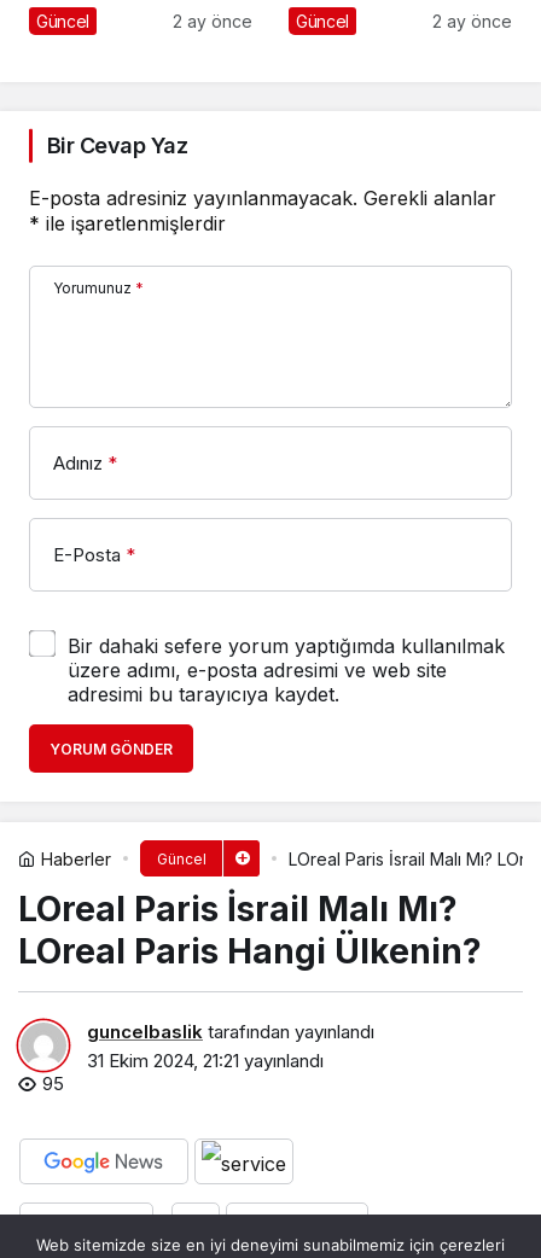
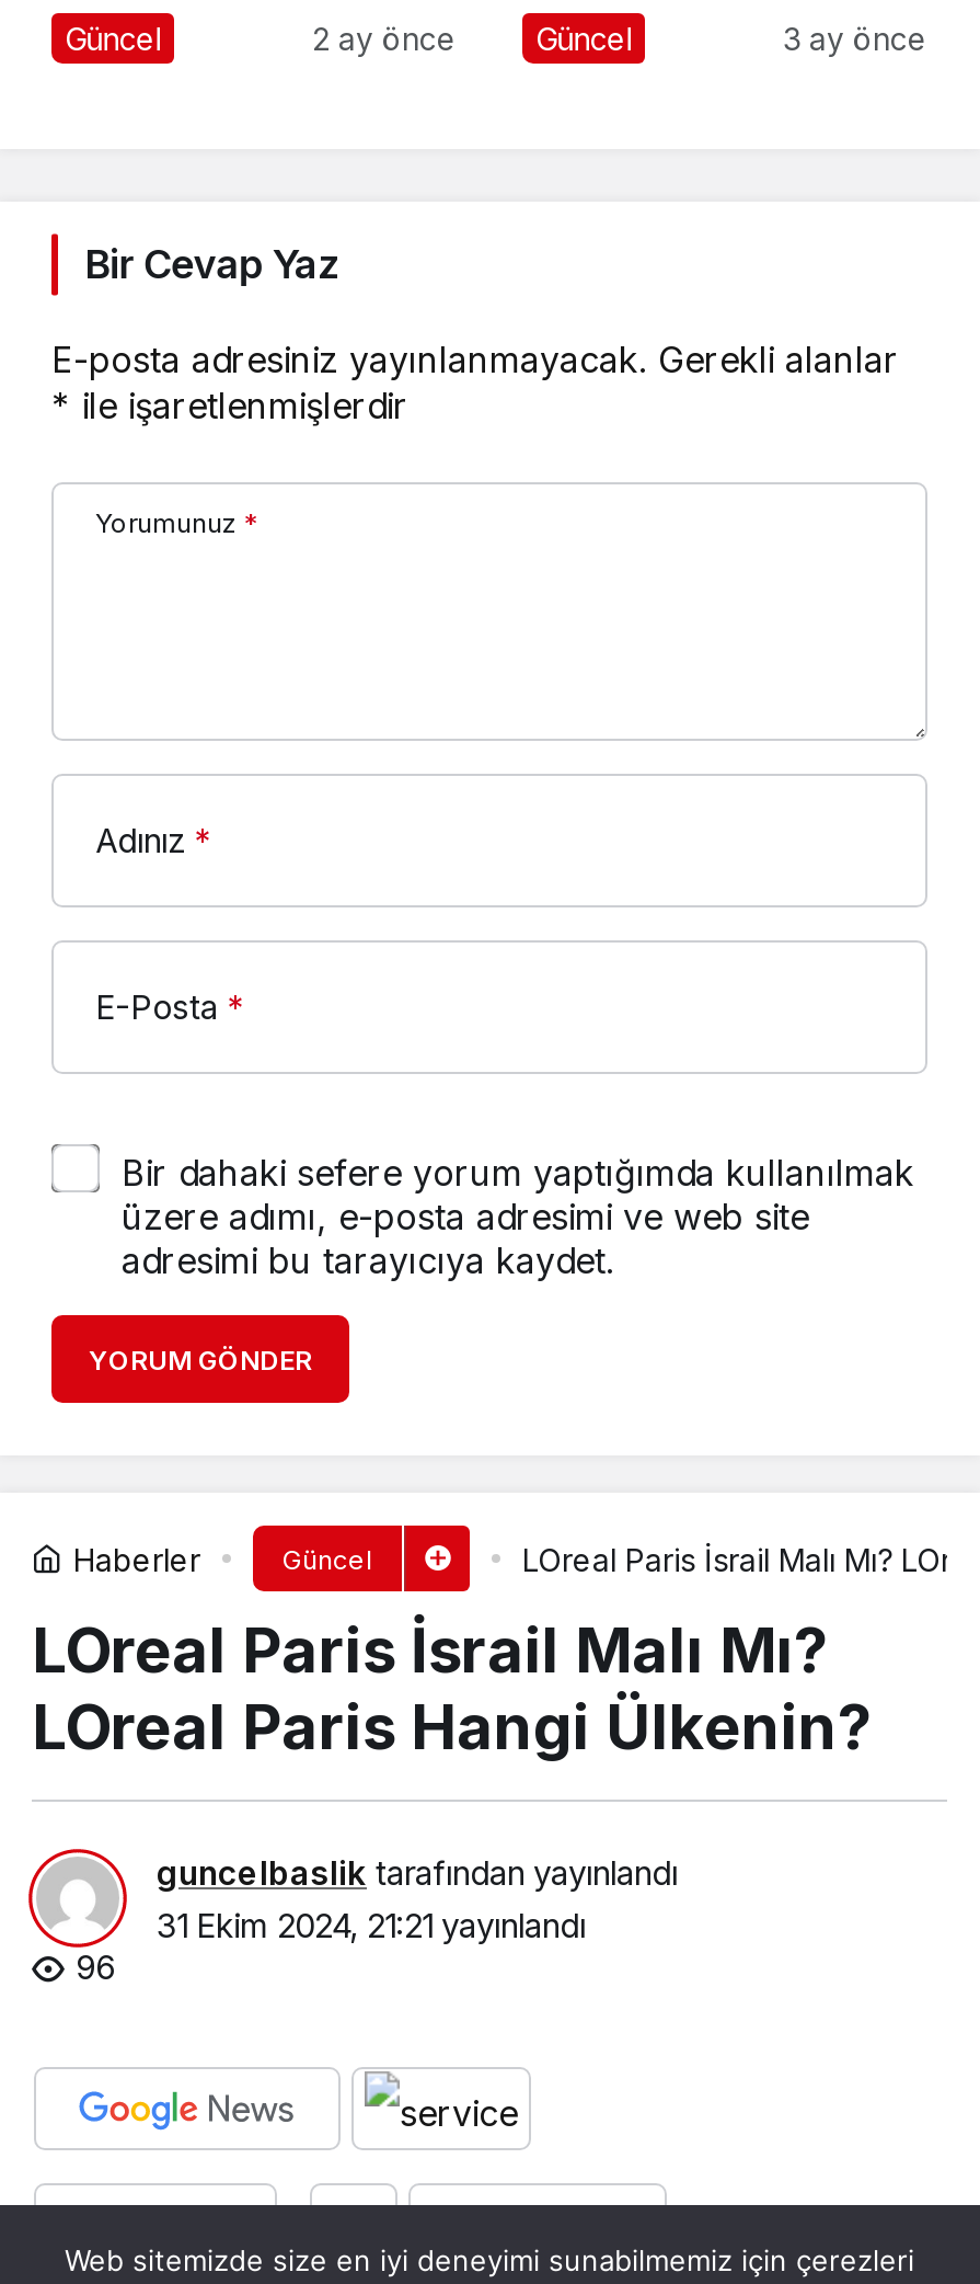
[432,11,512,32] 2 ay önce -> [783,20,927,57] 3 ay önce
[42,1072,64,1095] 95 -> [76,1946,115,1987] 96

